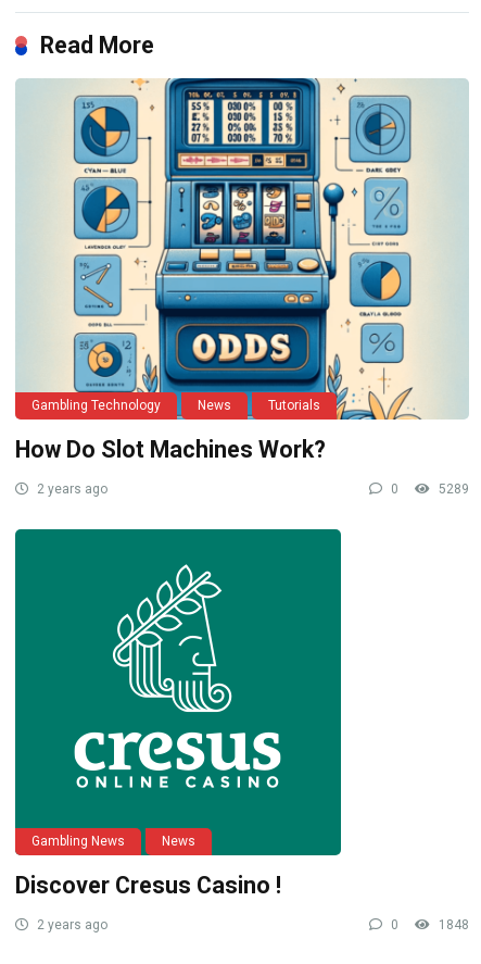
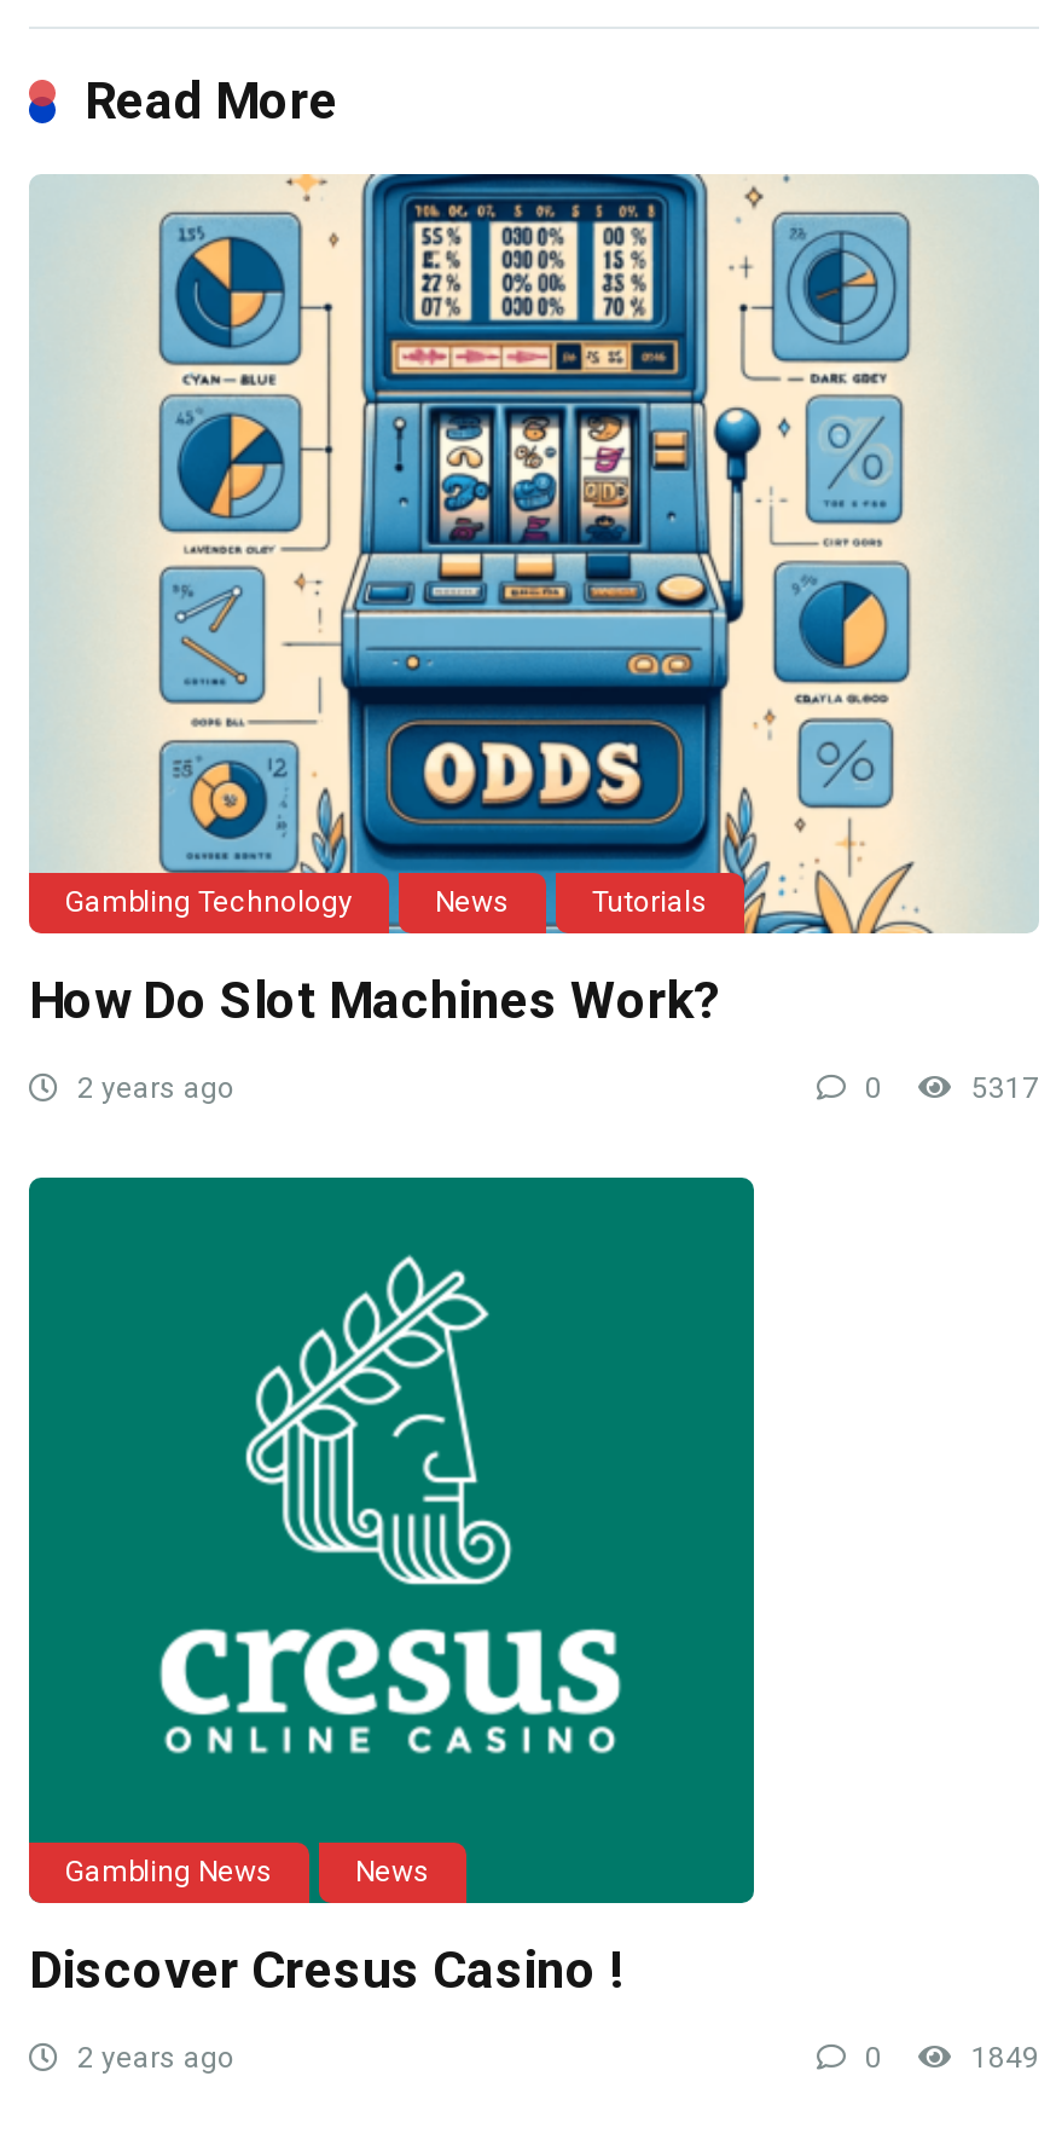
[435,481,469,497] 5289 -> [964,1071,1039,1105] 5317
[435,917,469,932] 1848 -> [964,2041,1039,2075] 1849

